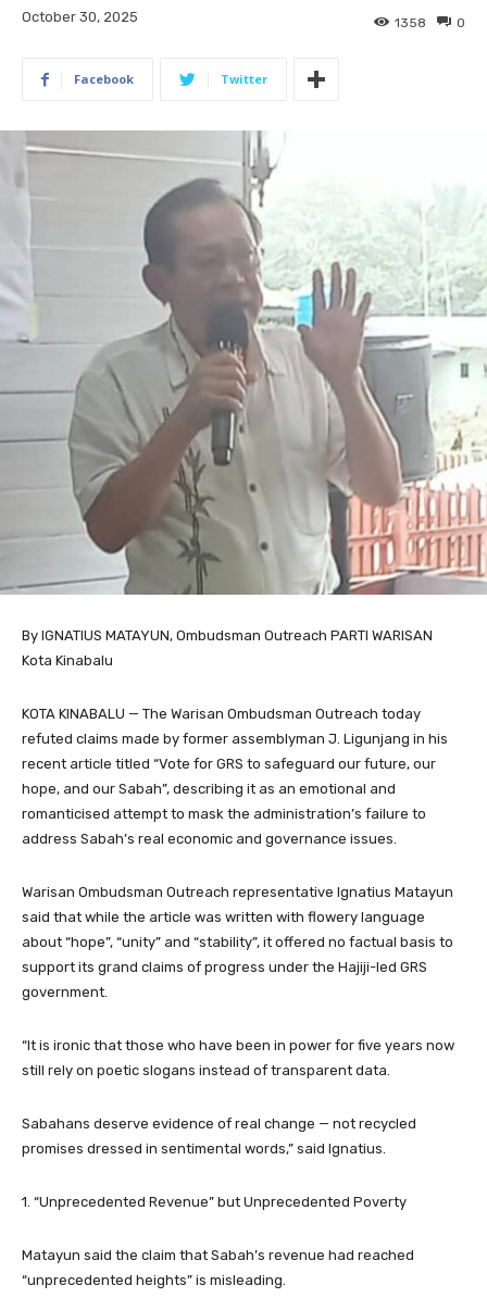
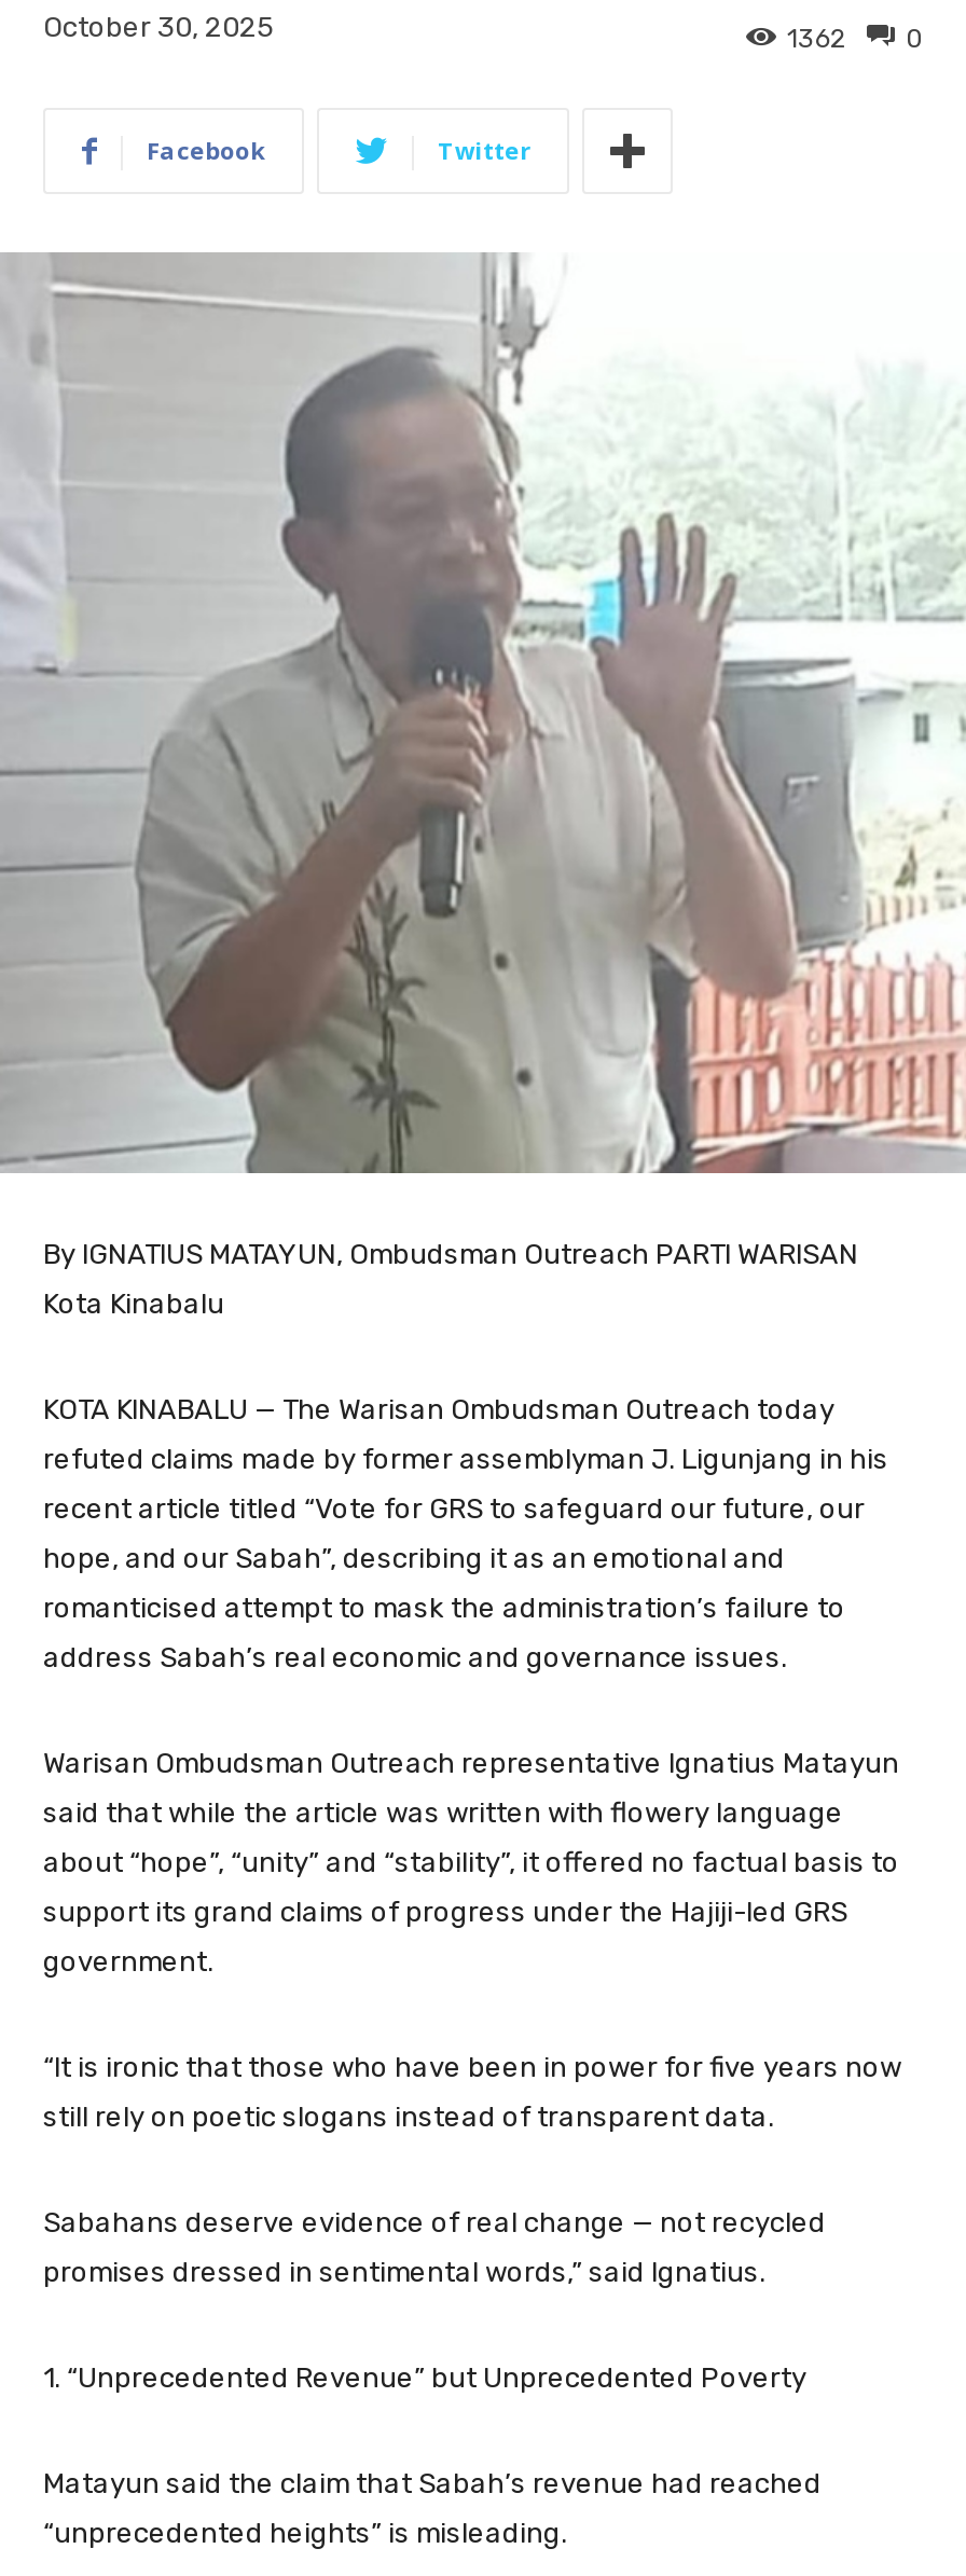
[395,15,426,30] 1358 -> [787,24,845,54] 1362

